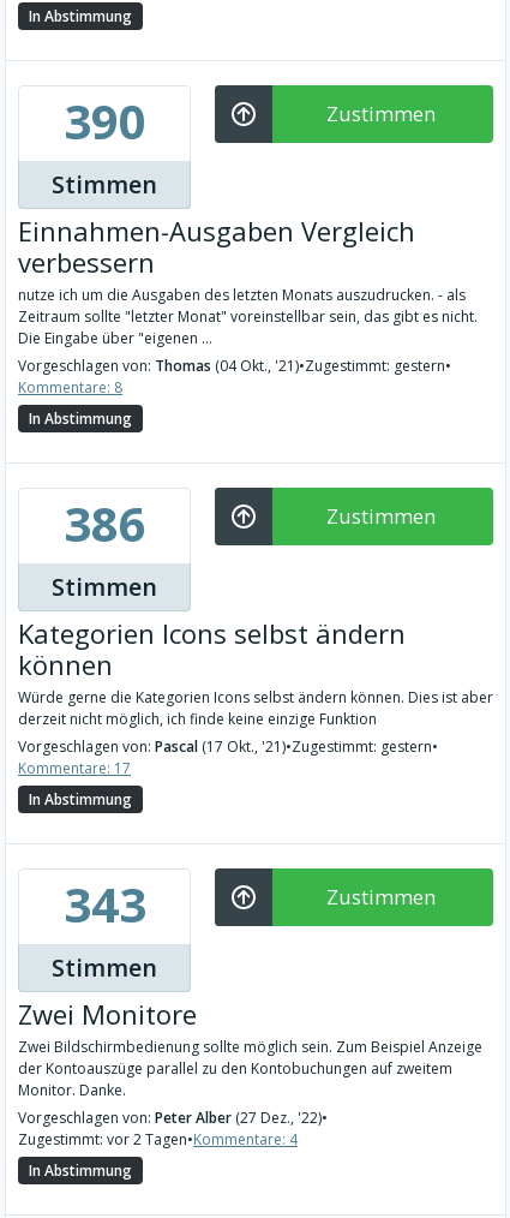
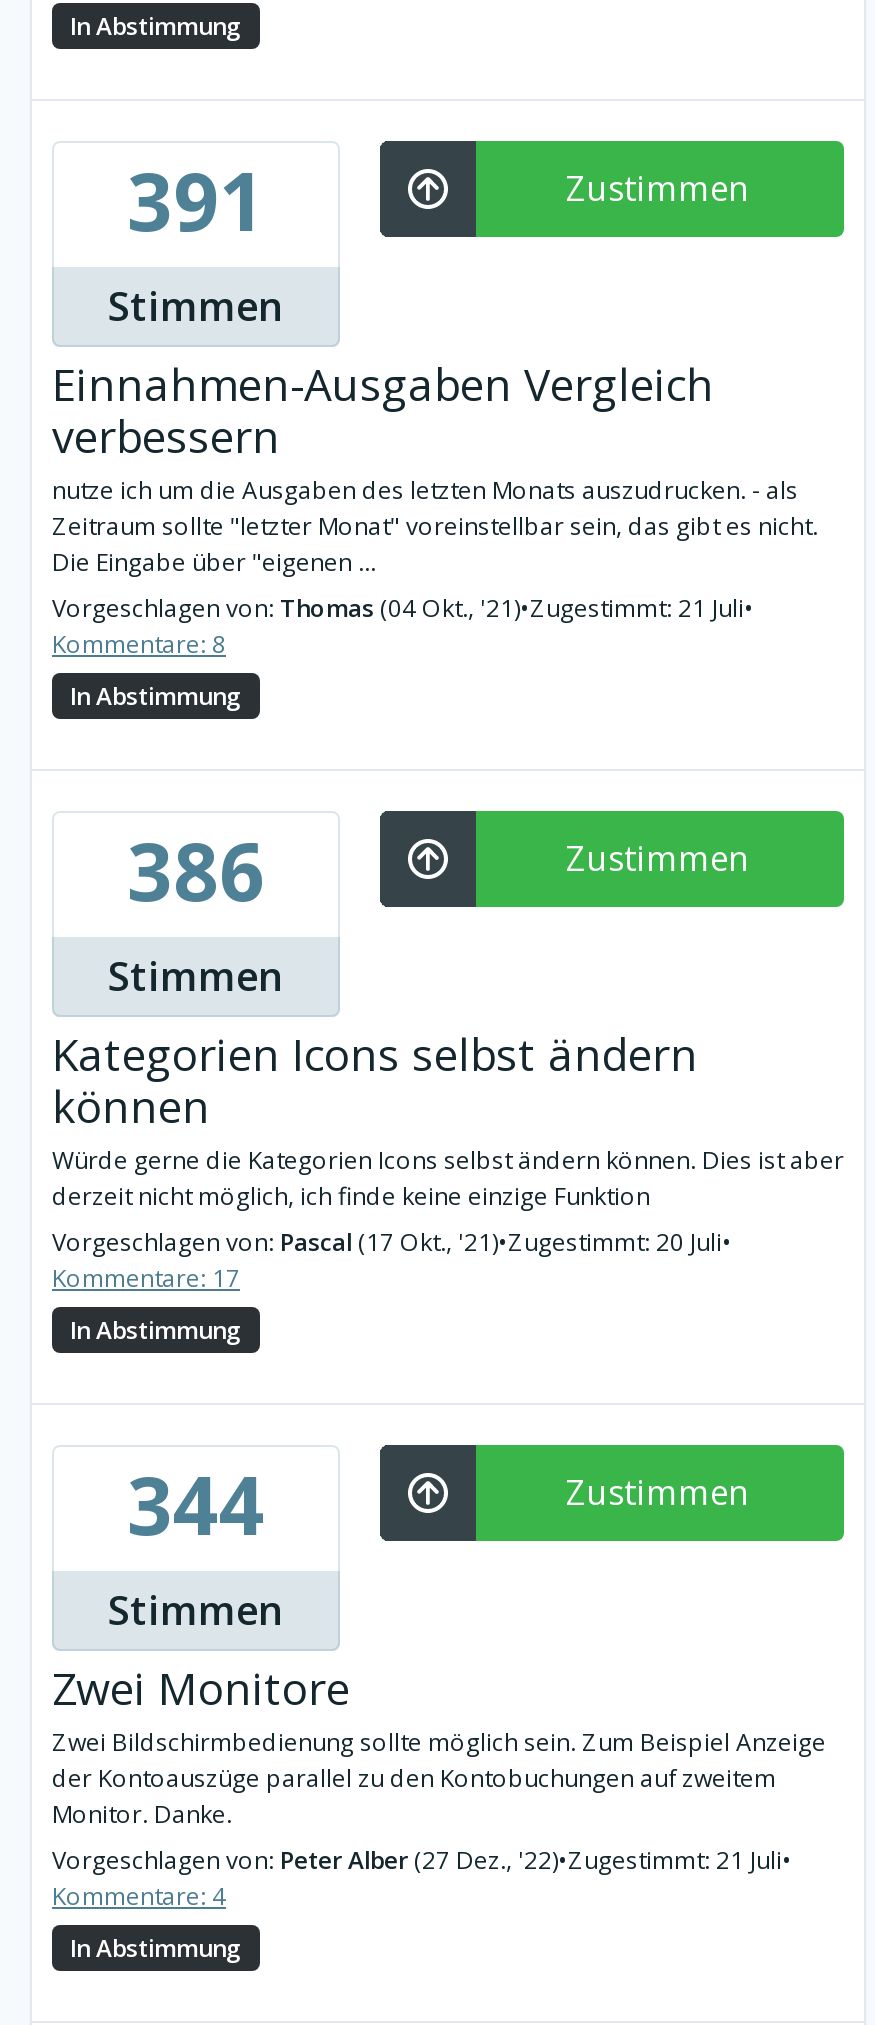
[63,88,146,154] 390 -> [127,145,265,255] 391
[18,356,451,376] Vorgeschlagen von: Thomas (04 Okt., '21) •Zugestimmt: gestern• -> [52,591,754,625] Vorgeschlagen von: Thomas (04 Okt., '21) •Zugestimmt: 21 Juli•
[18,736,438,757] Vorgeschlagen von: Pascal (17 Okt., '21) •Zugestimmt: gestern• -> [52,1225,732,1259] Vorgeschlagen von: Pascal (17 Okt., '21) •Zugestimmt: 20 Juli•
[63,871,146,937] 343 -> [127,1449,265,1559] 344
[18,1107,328,1150] Vorgeschlagen von: Peter Alber (27 Dez., '22)• | Zugestimmt: vor 2 Tagen•Kommentare: 4 -> [52,1843,792,1913] Vorgeschlagen von: Peter Alber (27 Dez., '22)•Zugestimmt: 21 Juli• | Kommentare: 4

